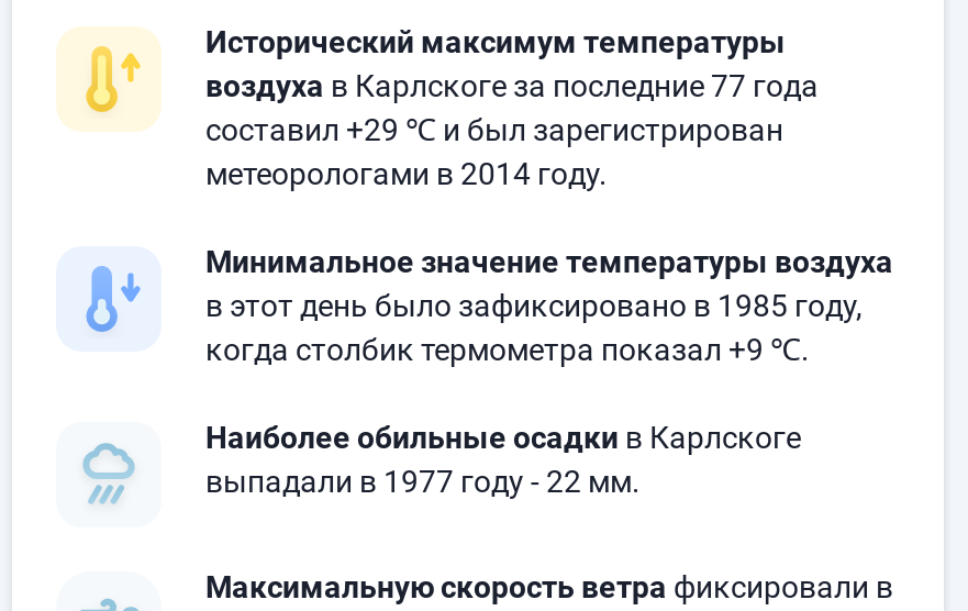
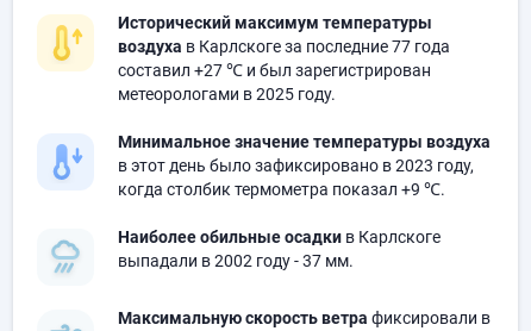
[205,112,783,147] составил +29 ℃ и был зарегистрирован -> [118,61,431,80] составил +27 ℃ и был зарегистрирован
[205,156,608,191] метеорологами в 2014 году. -> [118,85,336,104] метеорологами в 2025 году.
[205,288,863,323] в этот день было зафиксировано в 1985 году, -> [118,156,474,175] в этот день было зафиксировано в 2023 году,
[205,464,641,499] выпадали в 1977 году - 22 мм. -> [118,251,354,270] выпадали в 2002 году - 37 мм.

